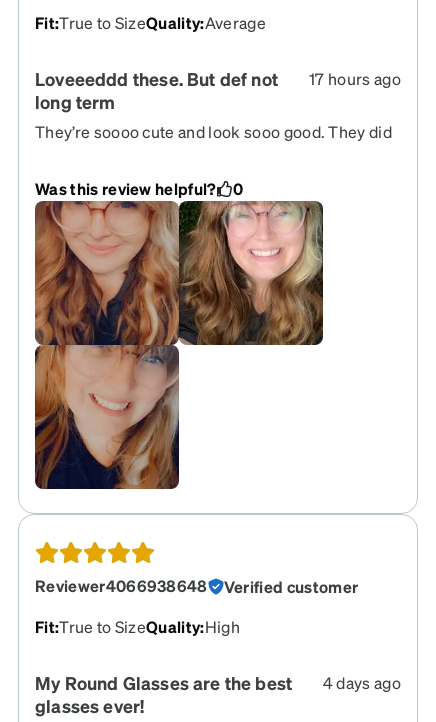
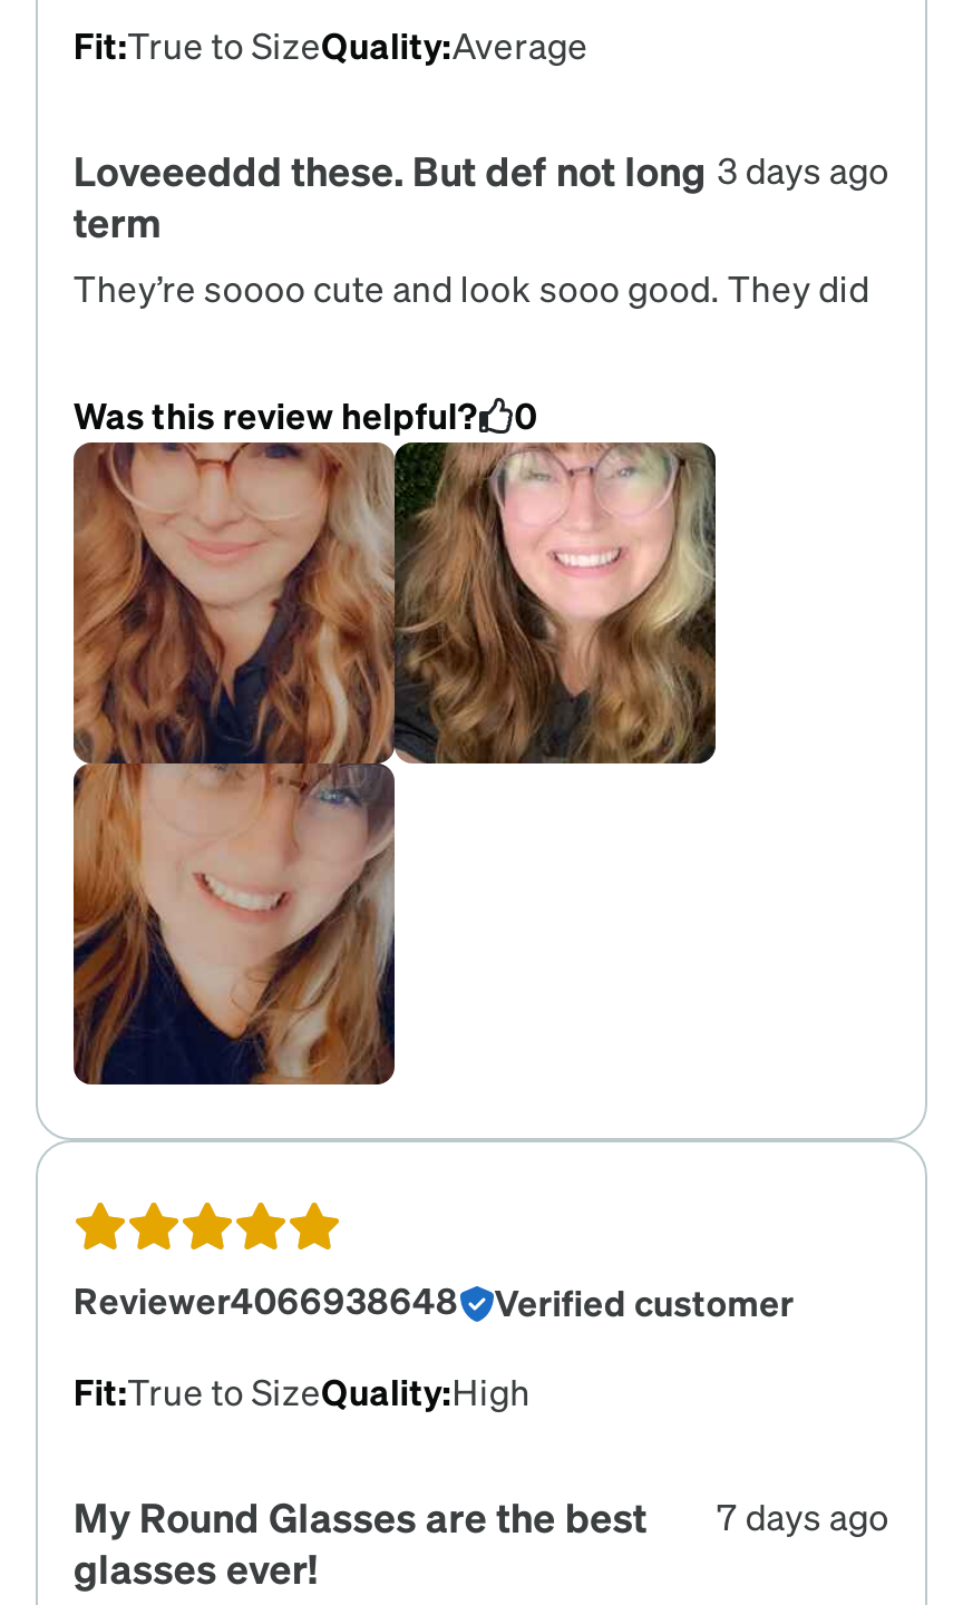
[309,68,401,89] 17 hours ago -> [717,147,889,193] 3 days ago
[35,671,401,694] My Round Glasses are the best 4 days ago -> [74,1490,889,1542] My Round Glasses are the best 7 days ago

